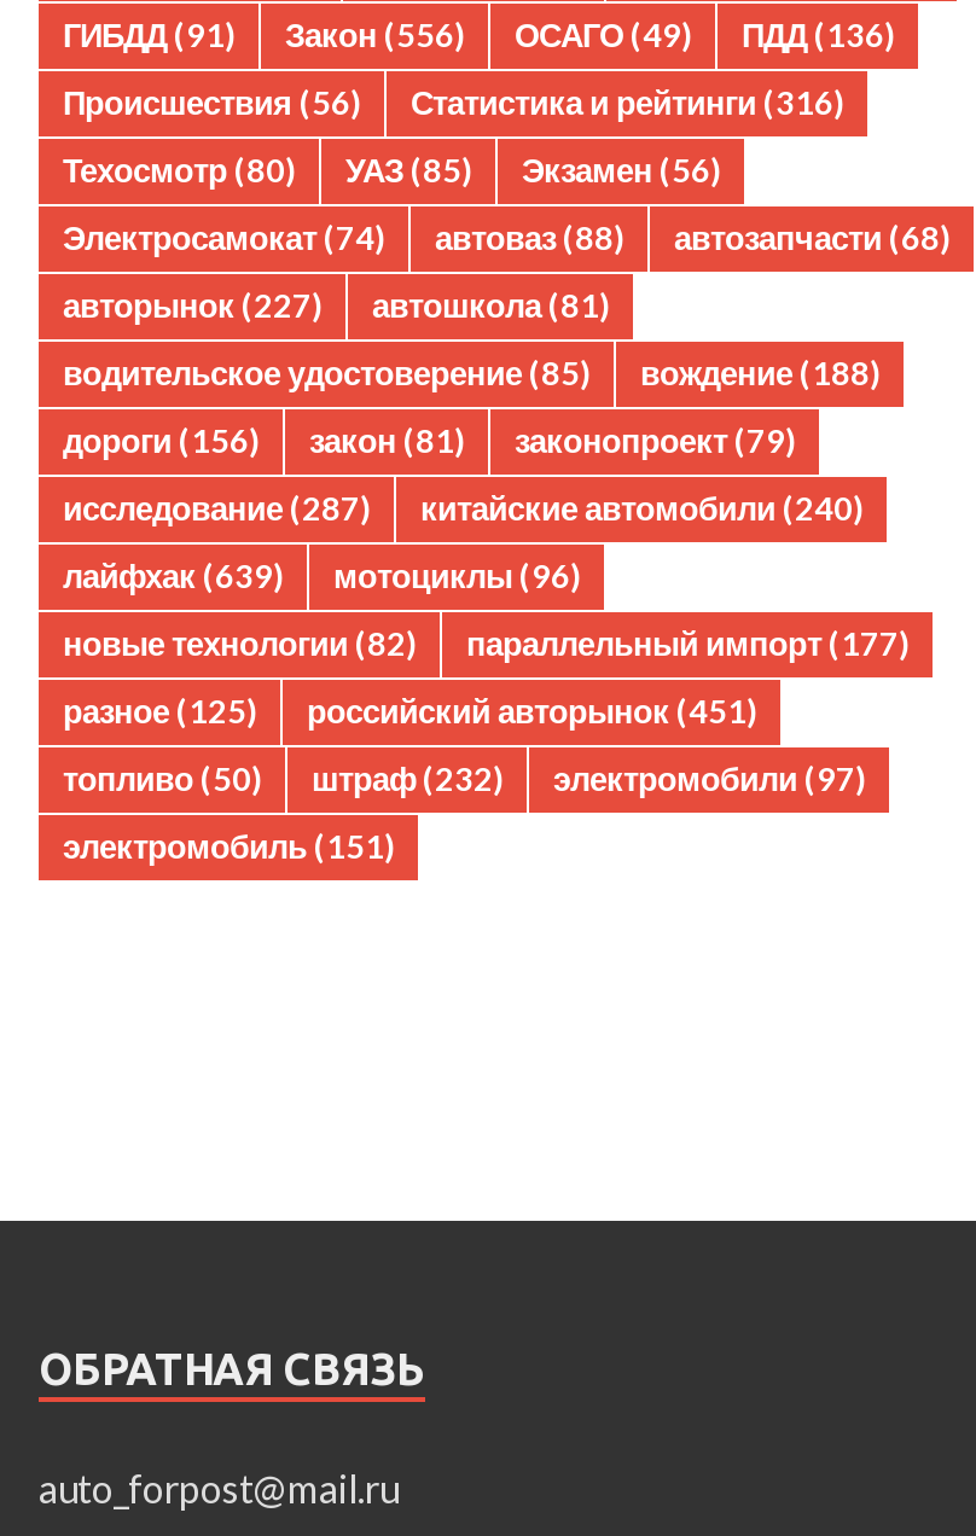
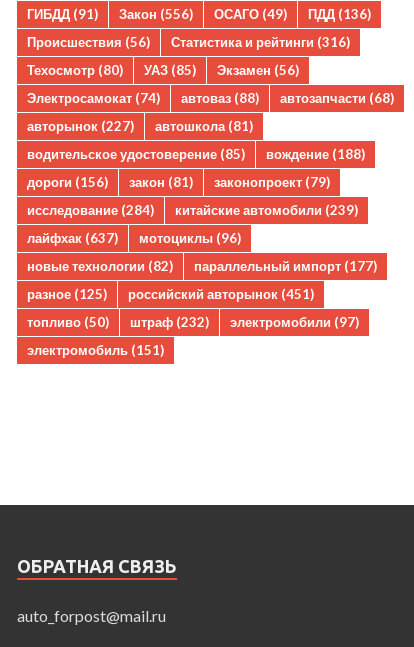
[63,489,370,527] исследование (287) -> [27,202,154,218] исследование (284)
[420,489,862,527] китайские автомобили (240) -> [175,202,358,218] китайские автомобили (239)
[63,556,580,595] лайфхак (639) мотоциклы (96) -> [27,230,241,246] лайфхак (637) мотоциклы (96)

